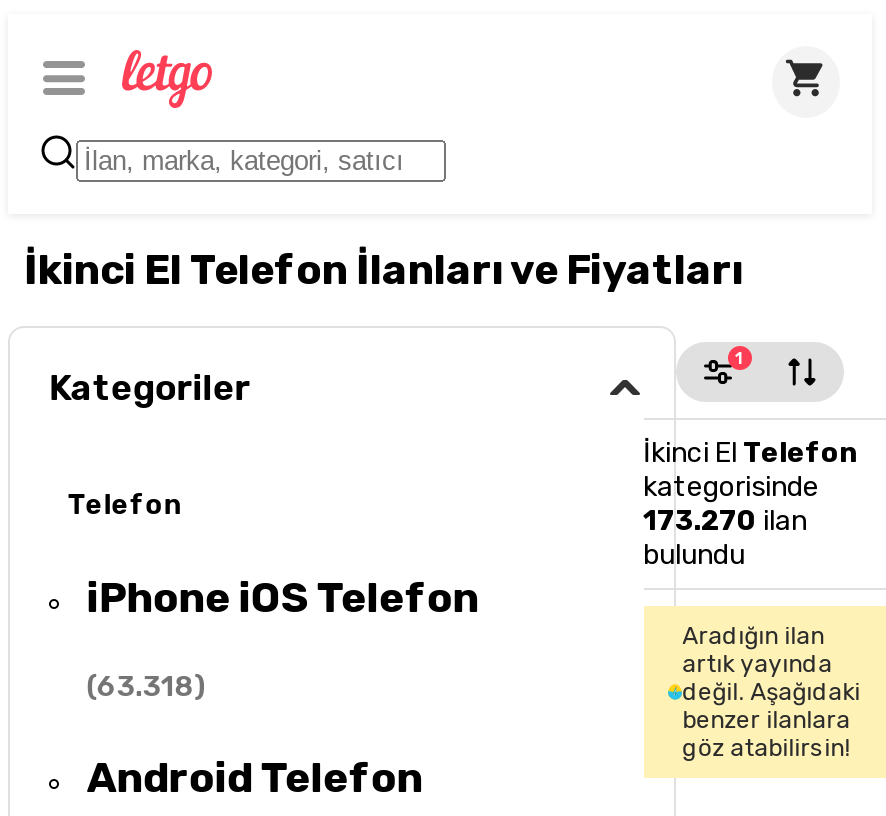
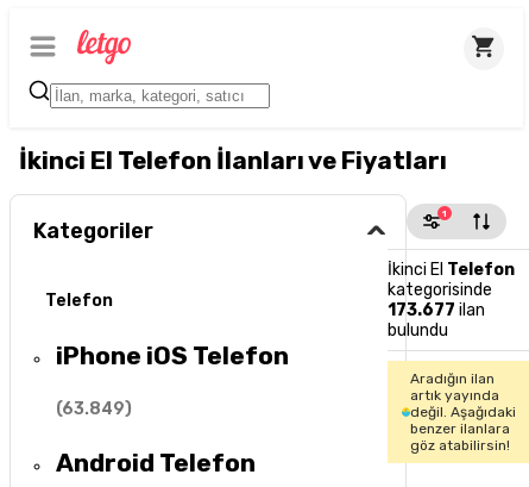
[643,504,807,538] 173.270 ilan -> [387,300,484,320] 173.677 ilan
[87,670,207,704] (63.318) -> [56,399,132,419] (63.849)

